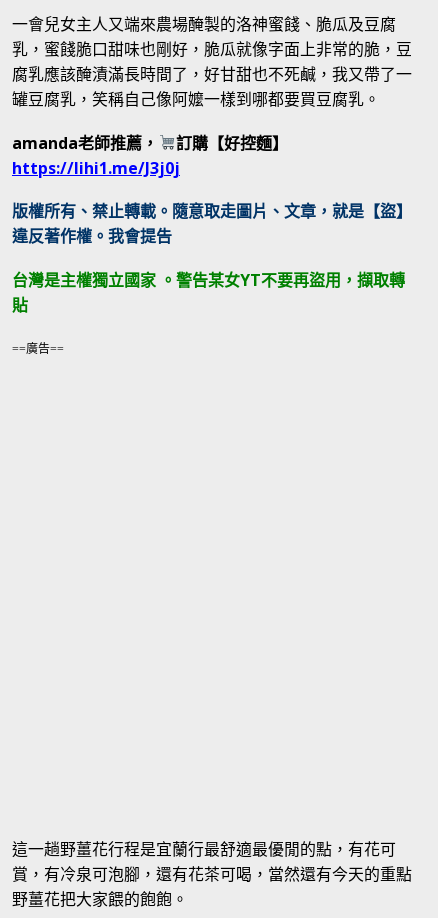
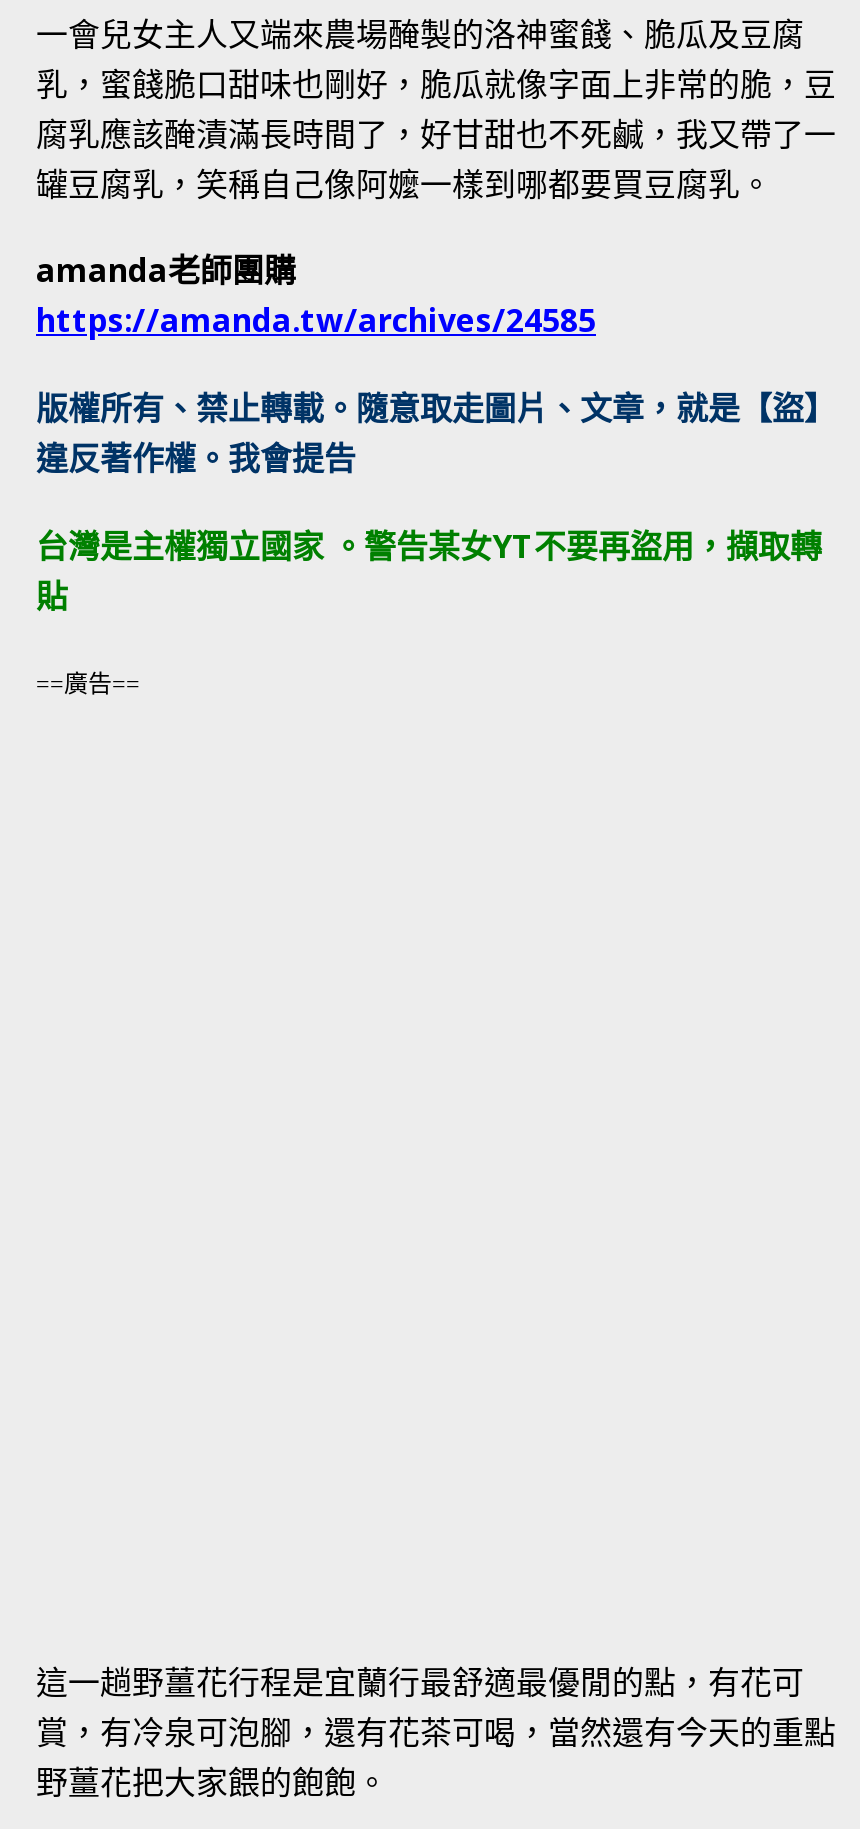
[12,132,288,179] amanda老師推薦， | 訂購【好控麵】 | https://lihi1.me/J3j0j -> [36,249,596,343] amanda老師團購 | https://amanda.tw/archives/24585

